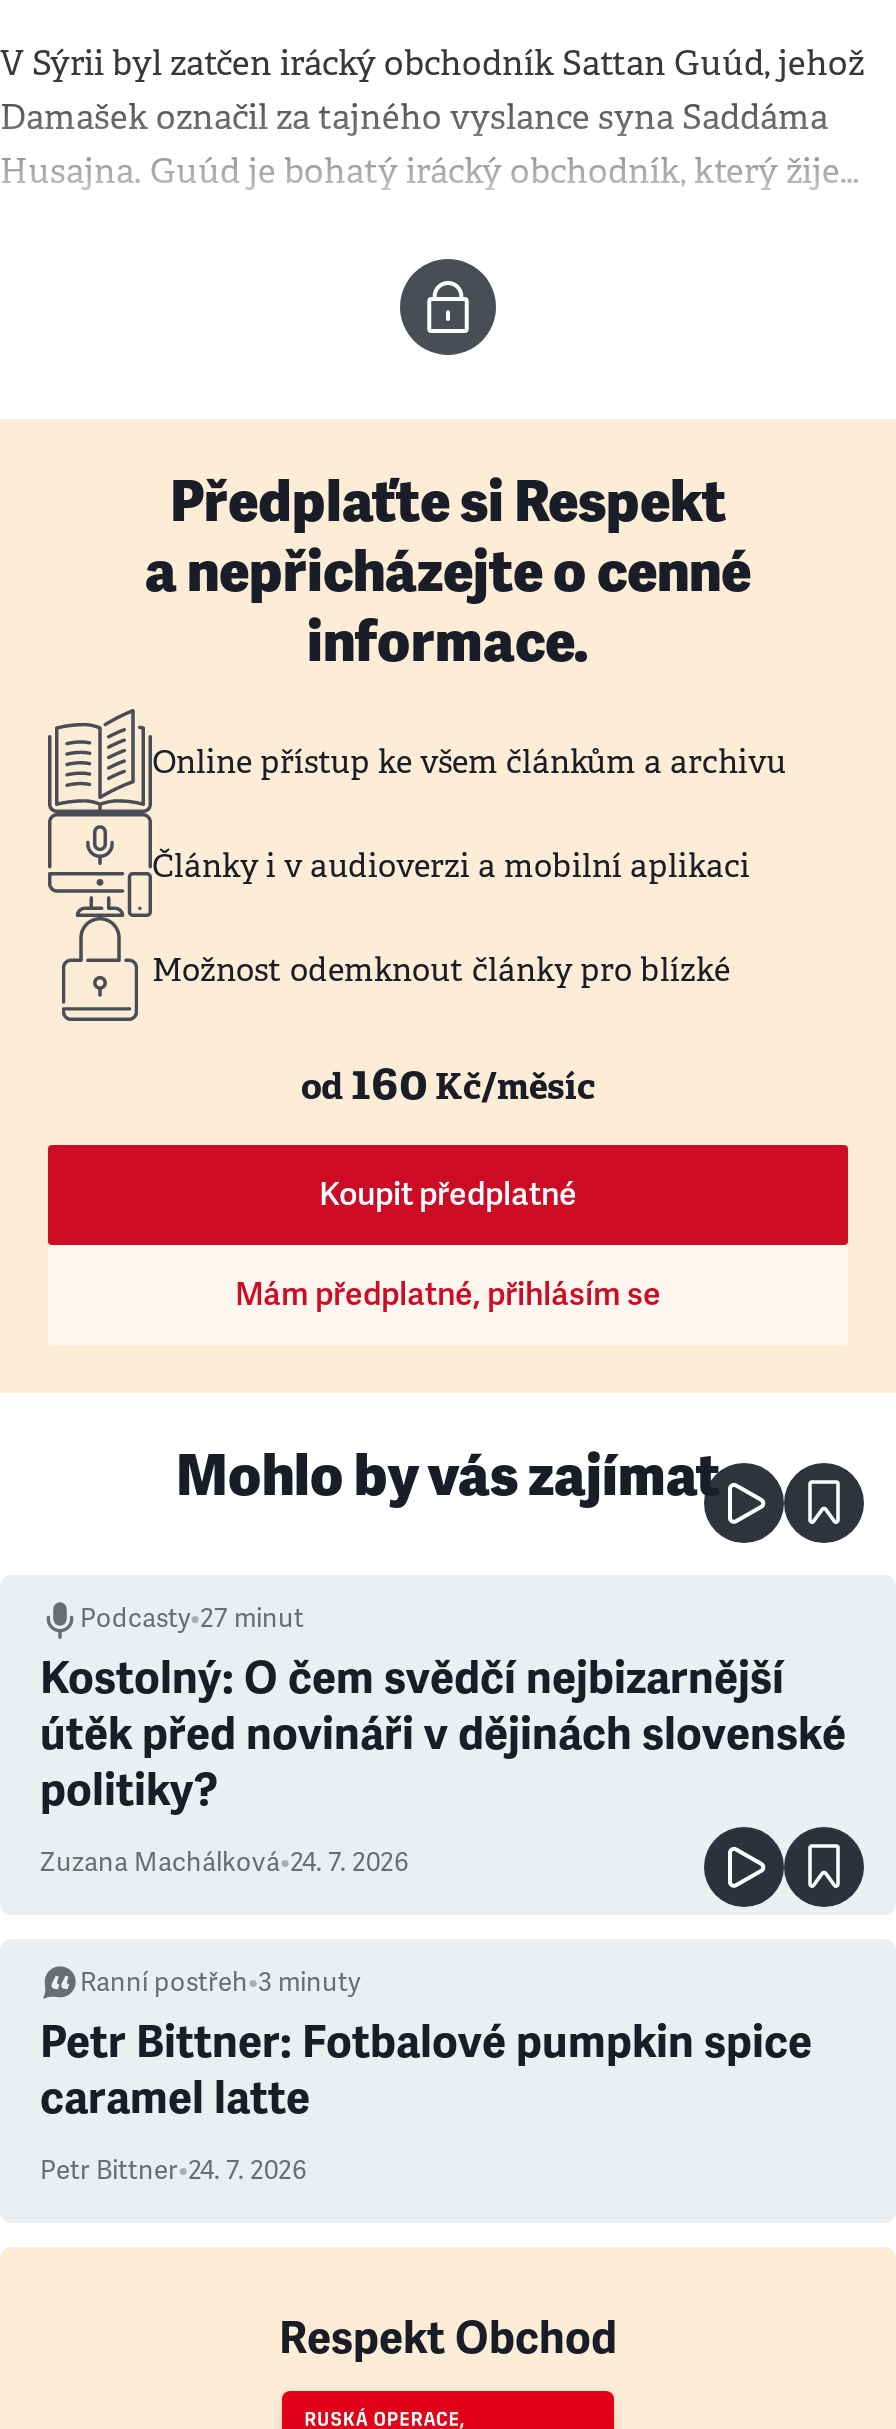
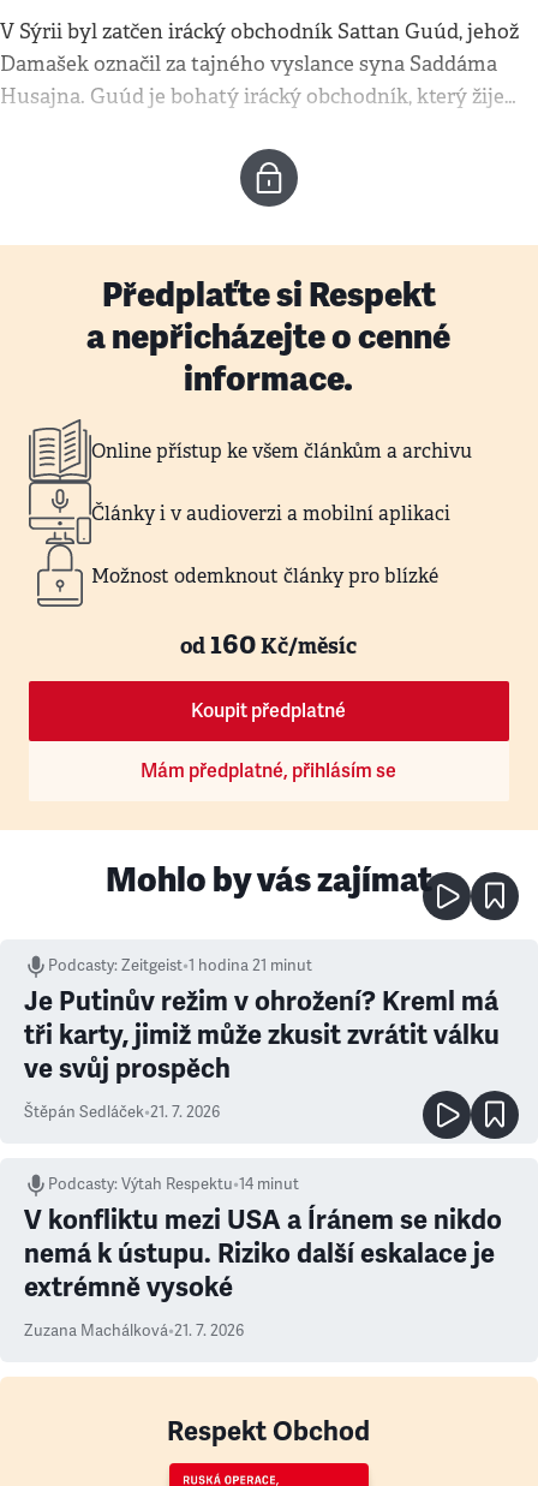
[40,1603,846,1817] Podcasty•27 minut | Kostolný: O čem svědčí nejbizarnější | útěk před novináři v dějinách slovenské | politiky? -> [24,956,500,1085] Podcasty: Zeitgeist•1 hodina 21 minut | Je Putinův režim v ohrožení? Kreml má | tři karty, jimiž může zkusit zvrátit válku | ve svůj prospěch
[40,1847,408,1879] Zuzana Machálková•24. 7. 2026 -> [24,1103,220,1122] Štěpán Sedláček•21. 7. 2026
[40,1967,812,2125] Ranní postřeh•3 minuty | Petr Bittner: Fotbalové pumpkin spice | caramel latte -> [24,1175,502,1303] Podcasty: Výtah Respektu•14 minut | V konfliktu mezi USA a Íránem se nikdo | nemá k ústupu. Riziko další eskalace je | extrémně vysoké
[40,2155,306,2187] Petr Bittner•24. 7. 2026 -> [24,1321,244,1341] Zuzana Machálková•21. 7. 2026

